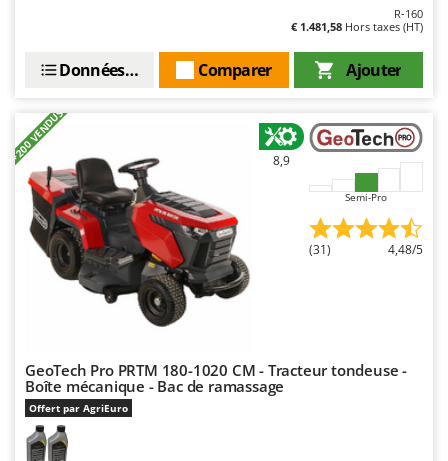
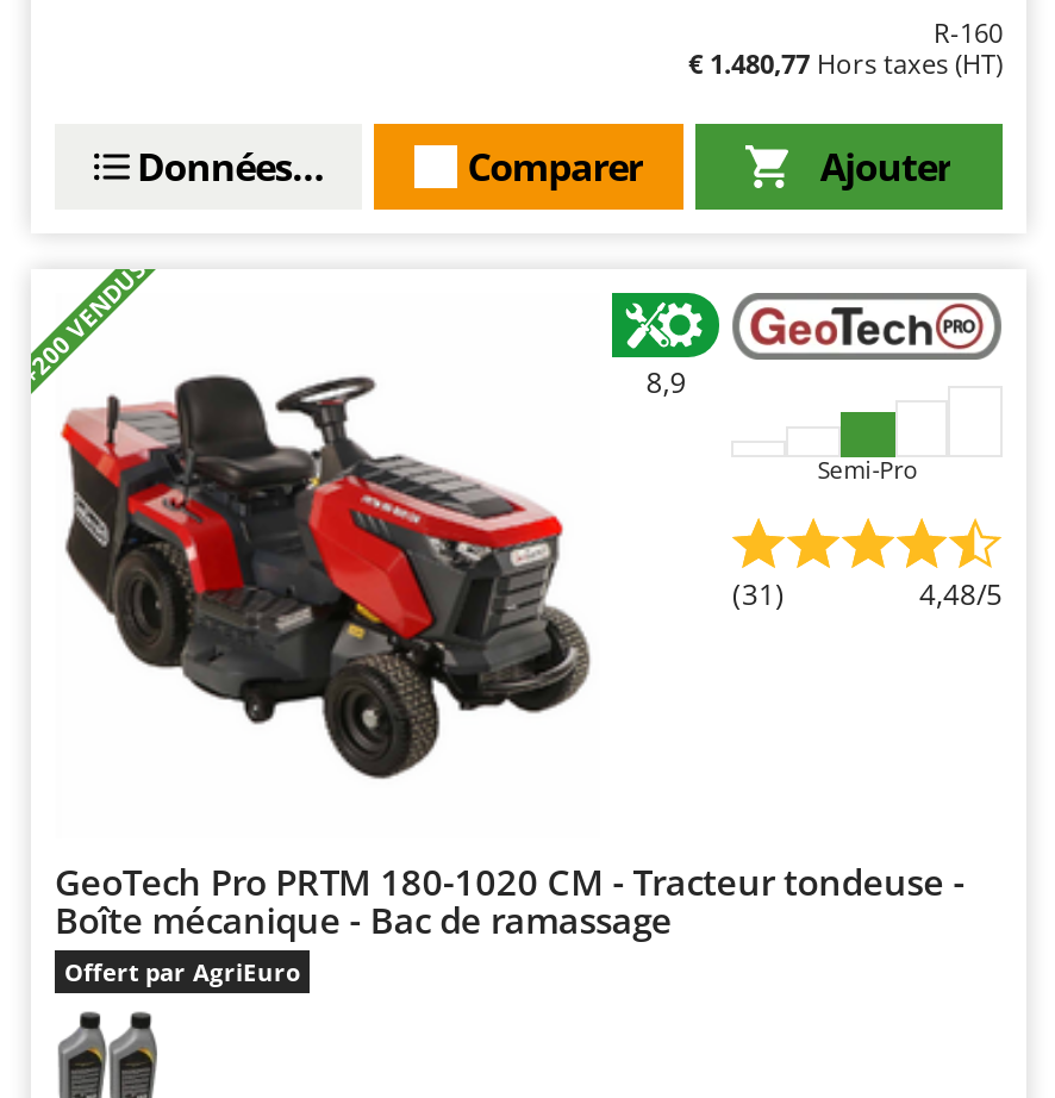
[291,19,423,34] € 1.481,58 Hors taxes (HT) -> [688,45,1003,81] € 1.480,77 Hors taxes (HT)

